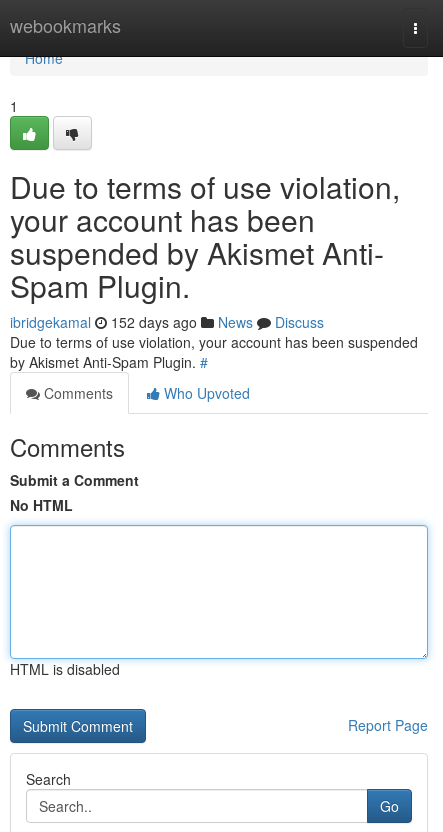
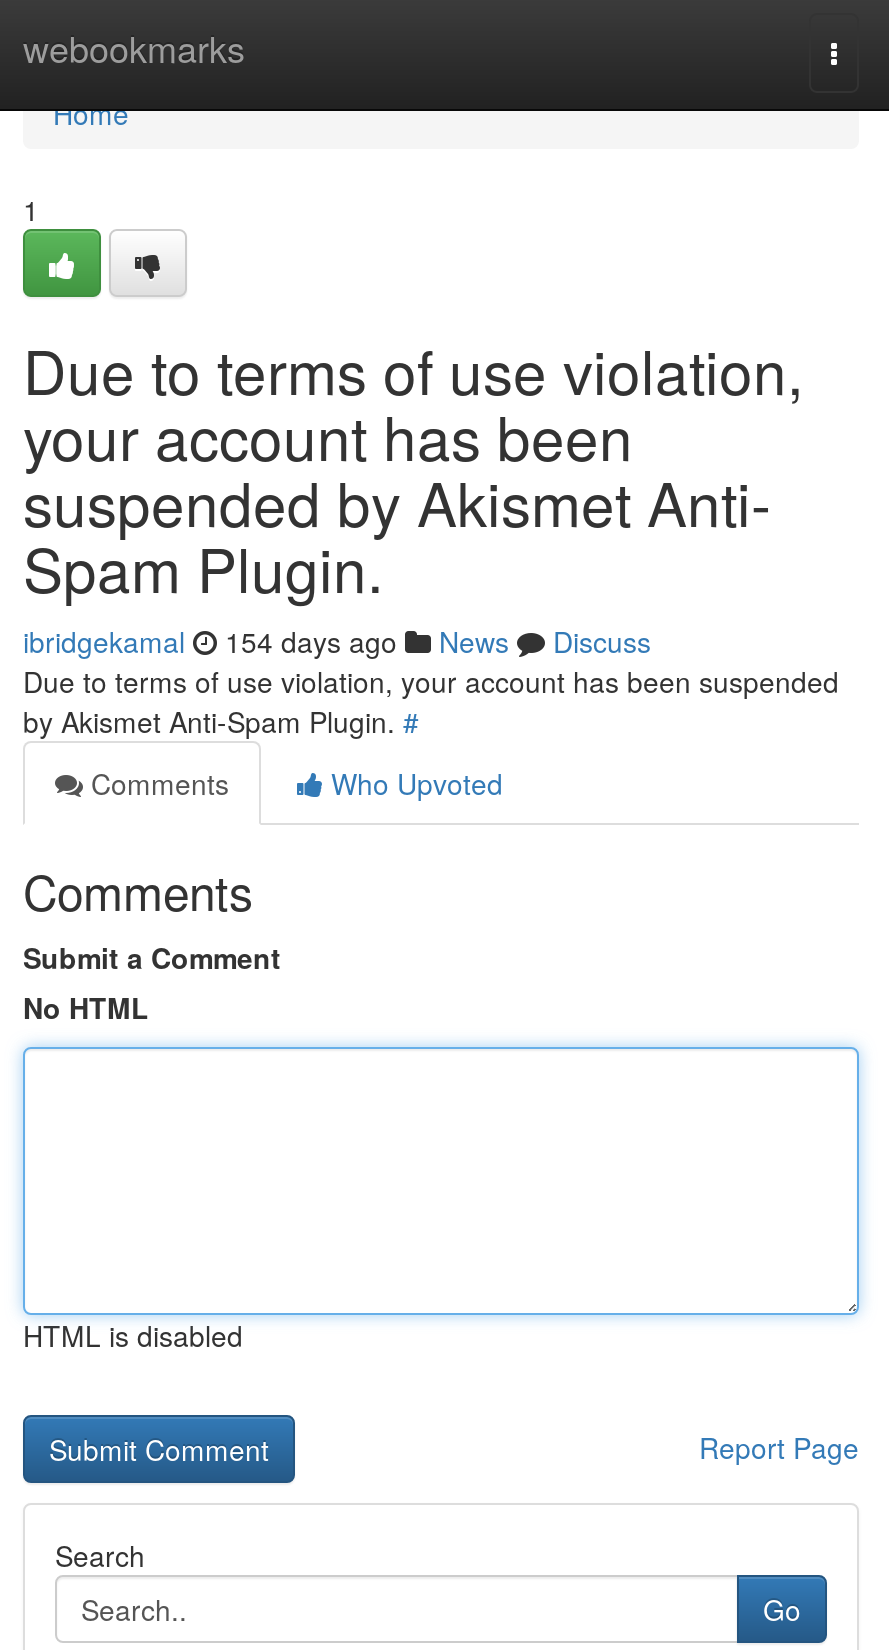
[10,312,324,332] ibridgekamal 152 days ago News Discuss -> [23,621,651,661] ibridgekamal 154 days ago News Discuss

